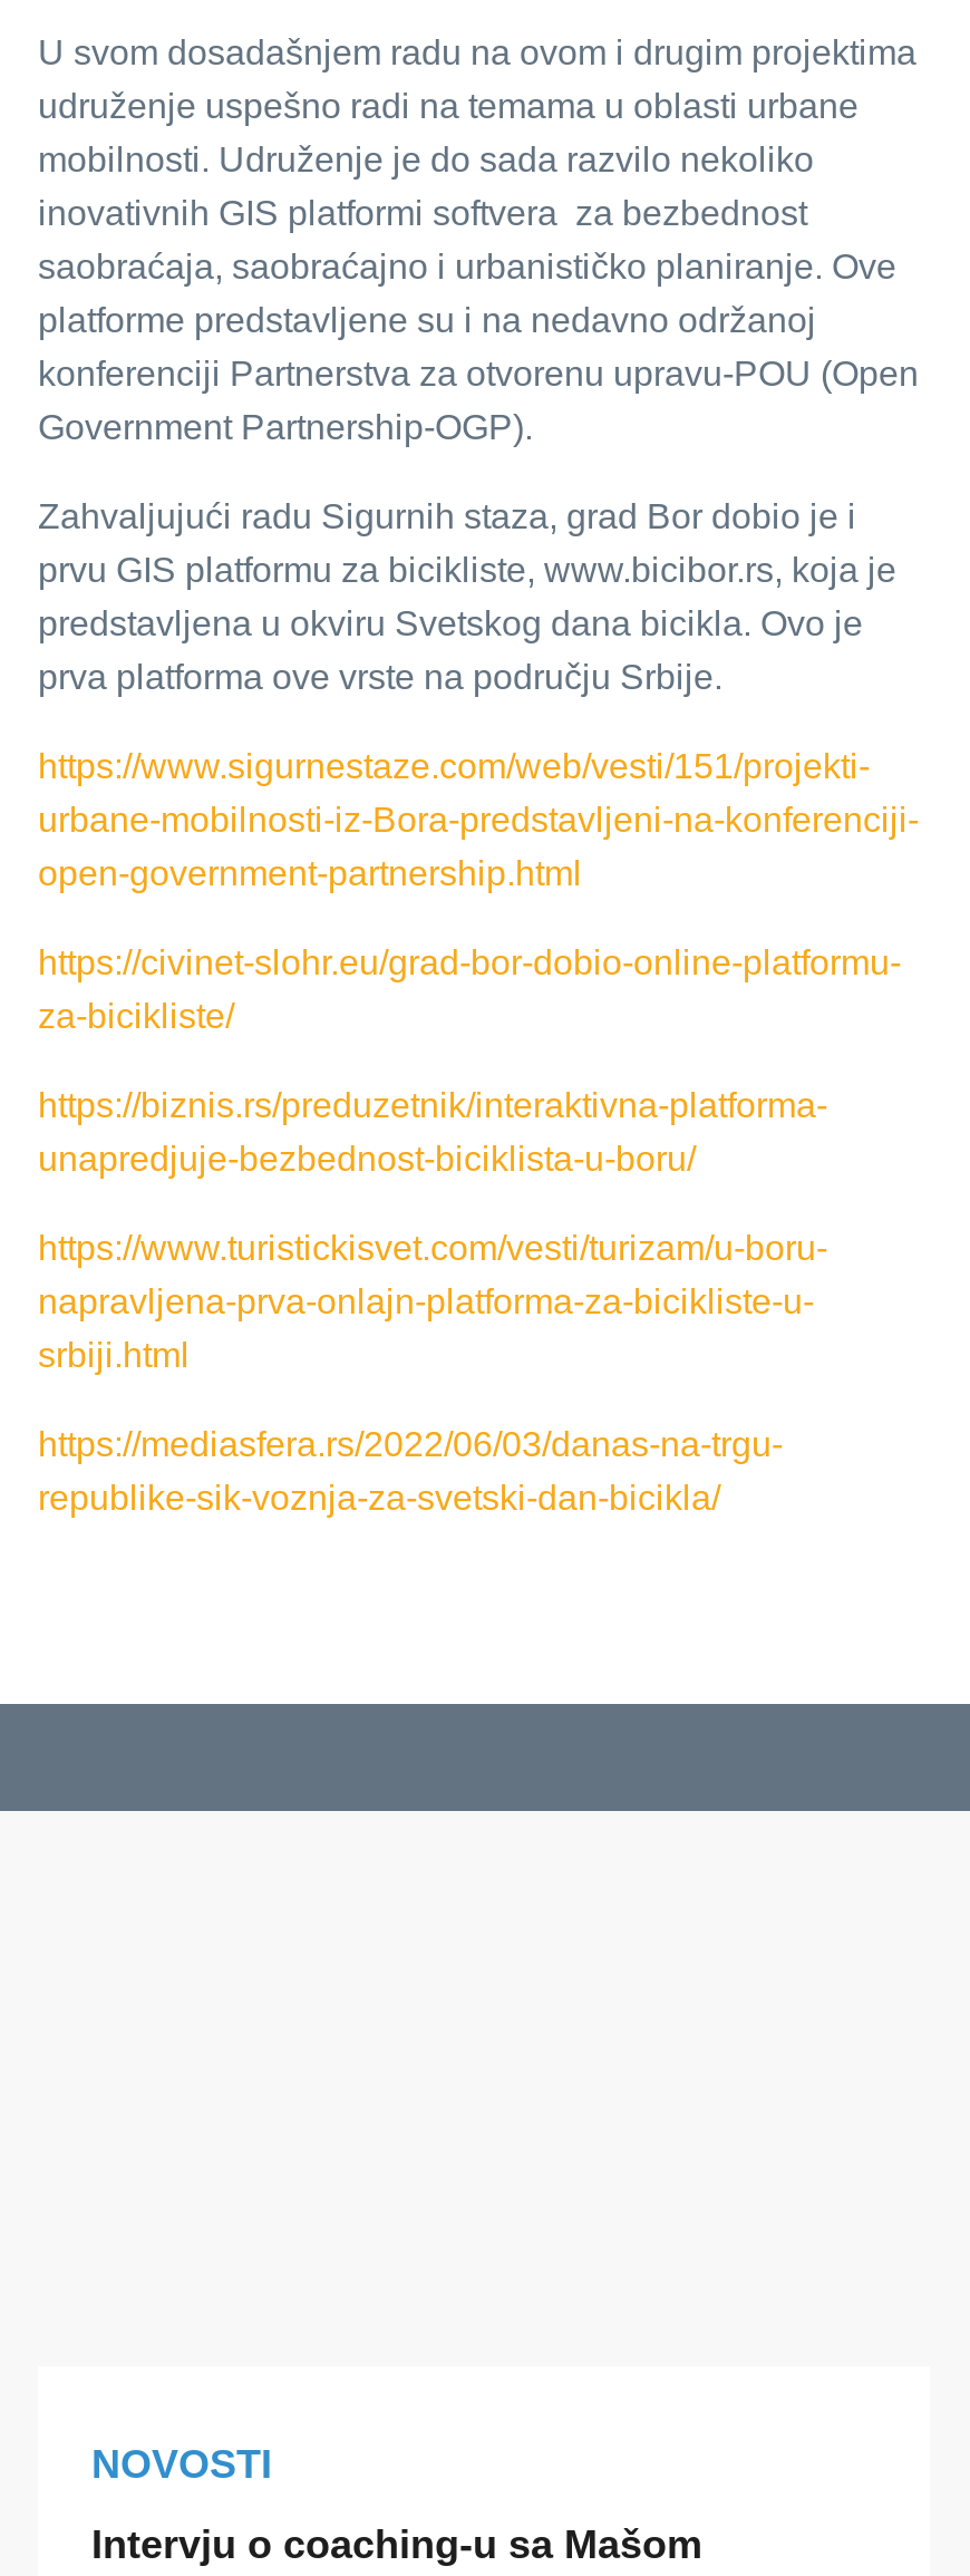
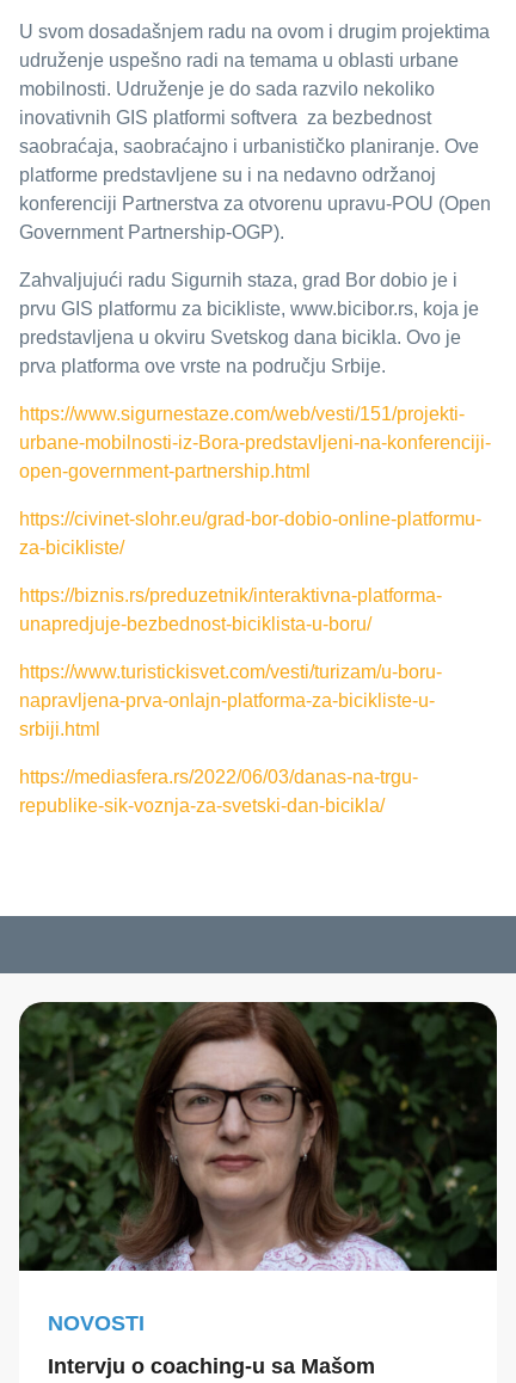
none -> [18,1001,498,1272] [image]

